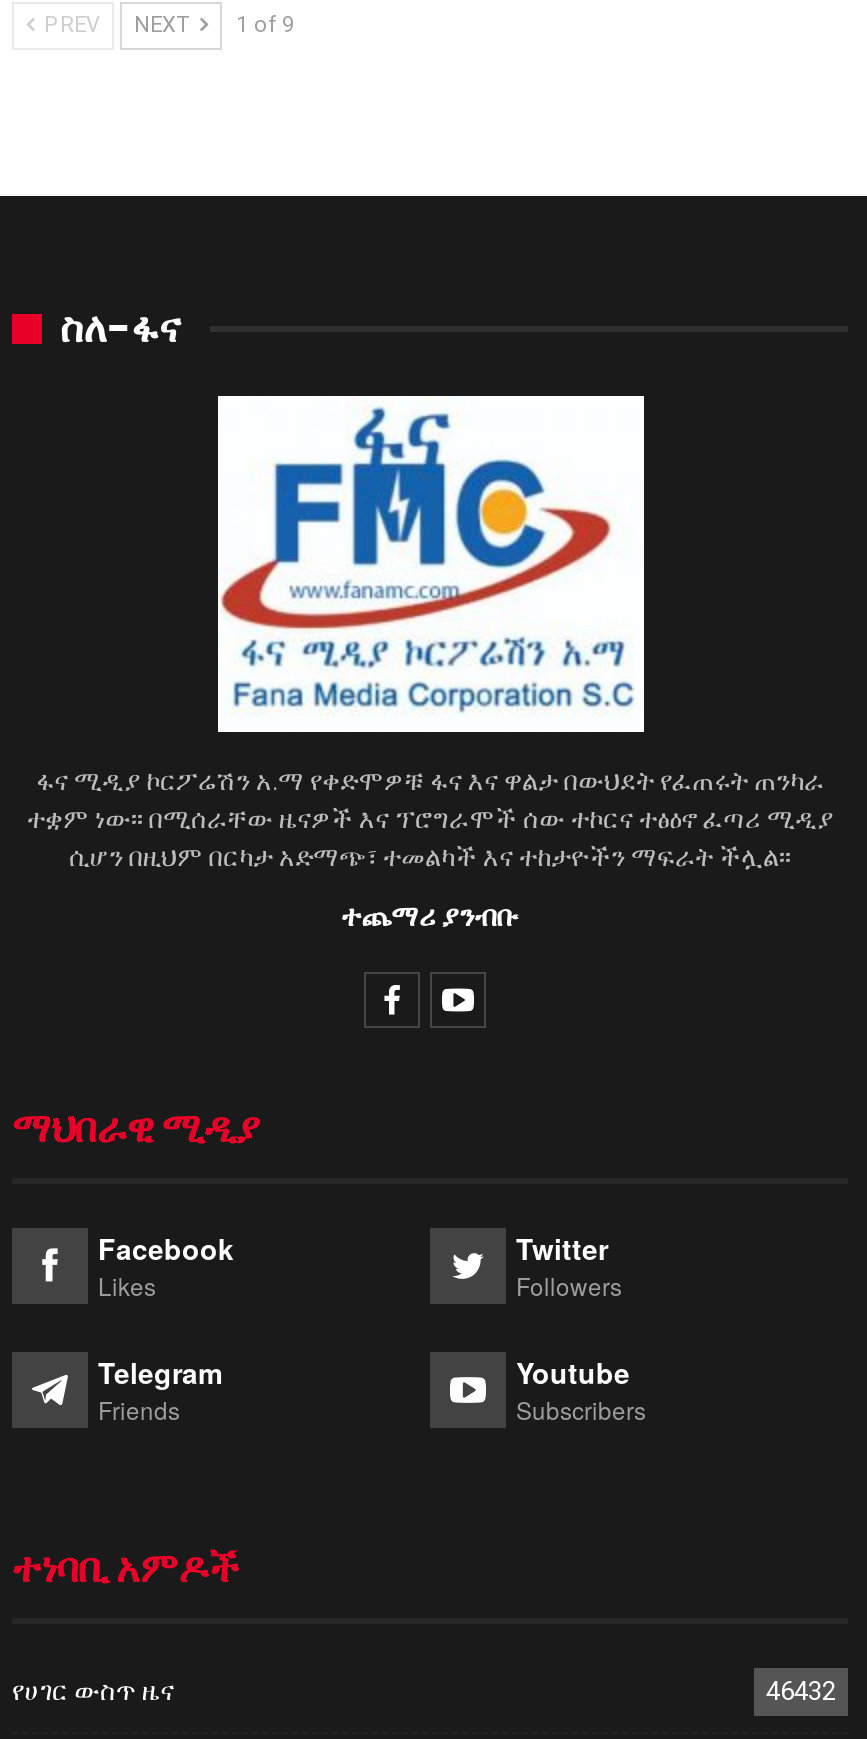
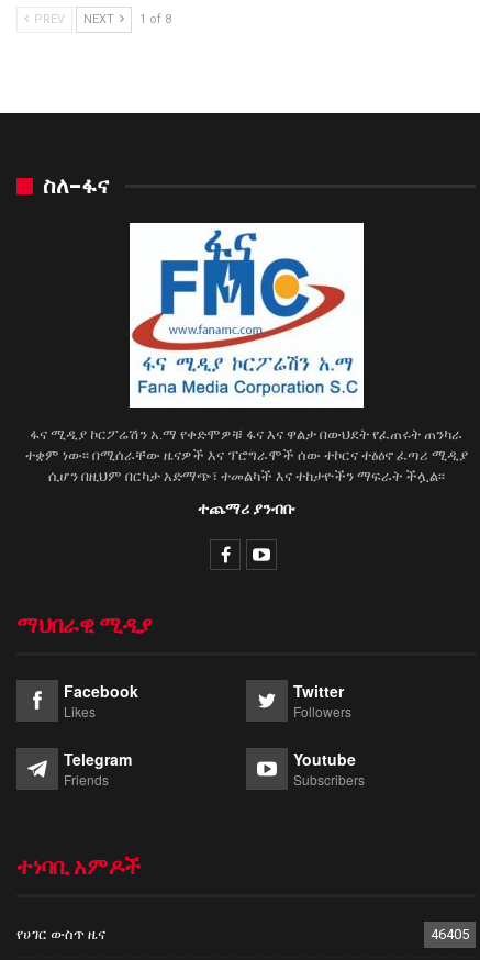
[38,12,294,38] PREV NEXT 1 of 9 -> [31,12,171,26] PREV NEXT 1 of 8
[766,1676,836,1706] 46432 -> [431,926,469,942] 46405

